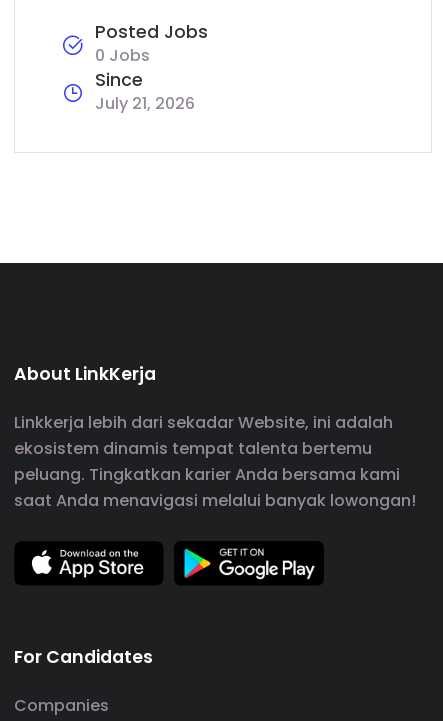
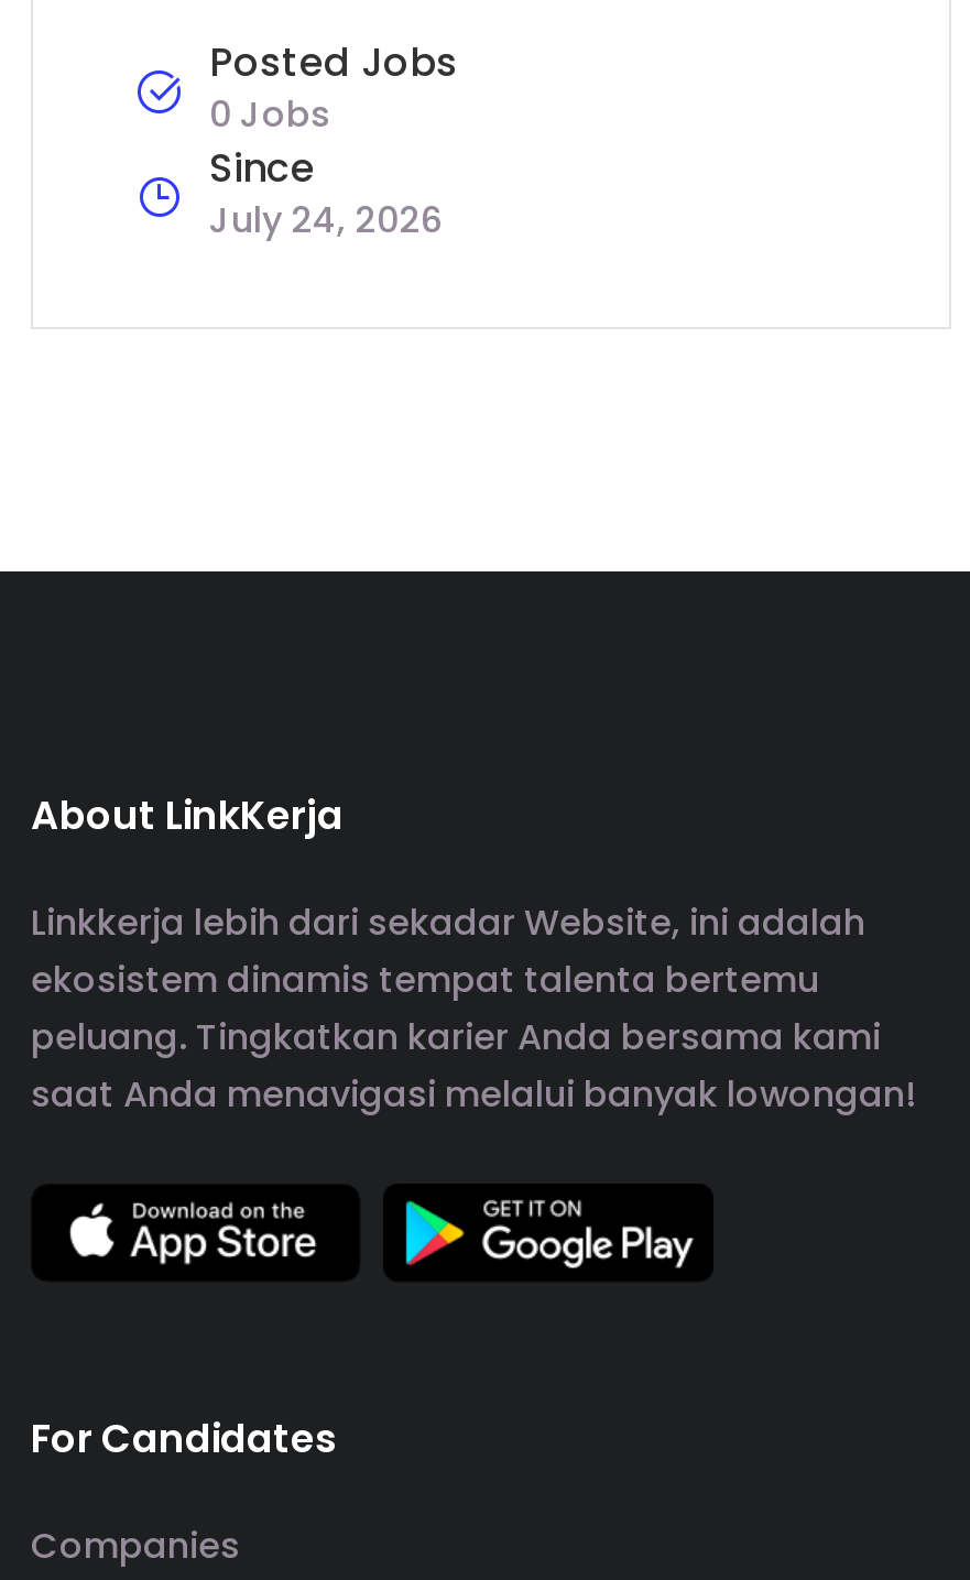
[95,92,195,115] July 21, 2026 -> [209,194,443,245] July 24, 2026

